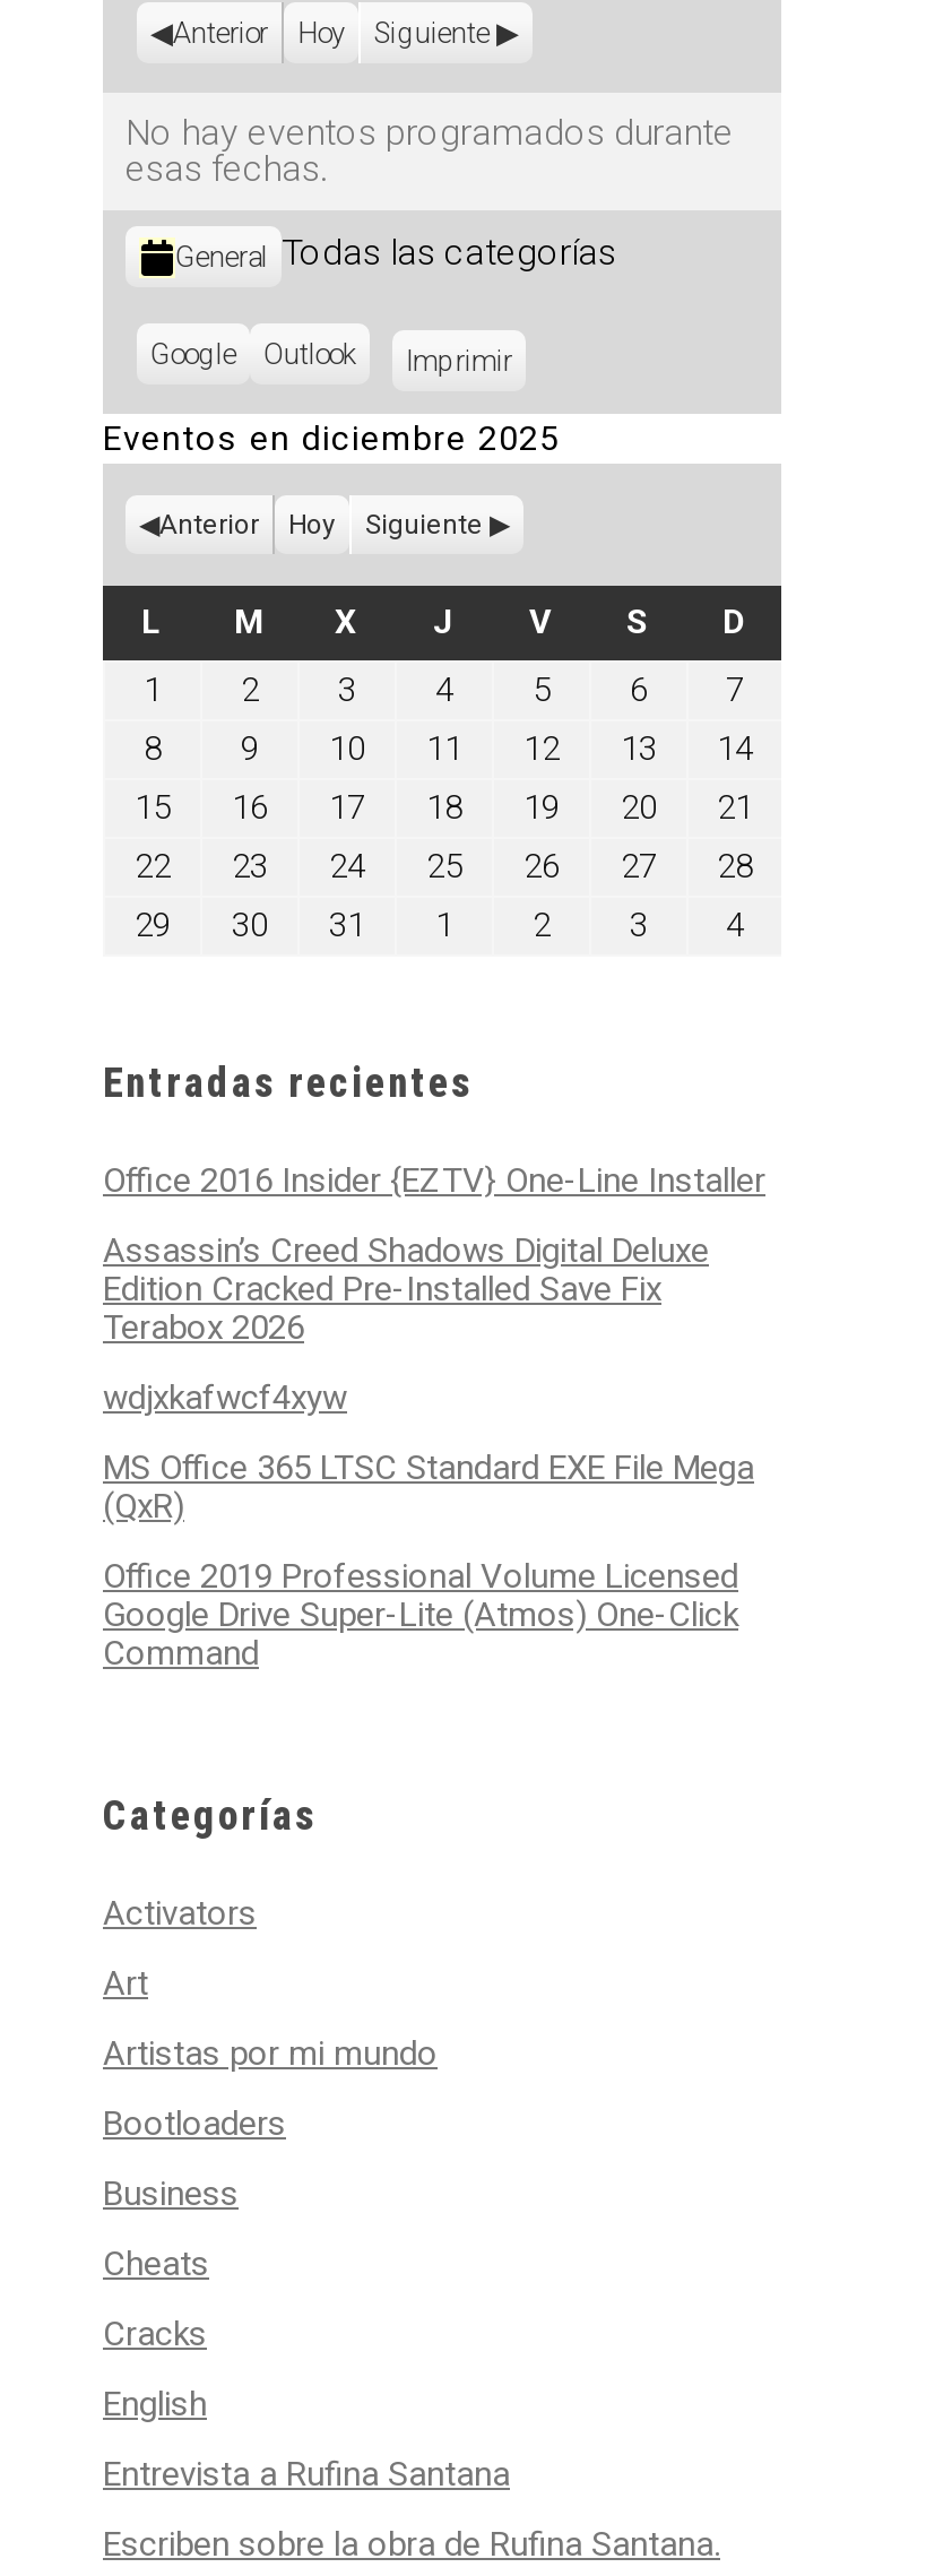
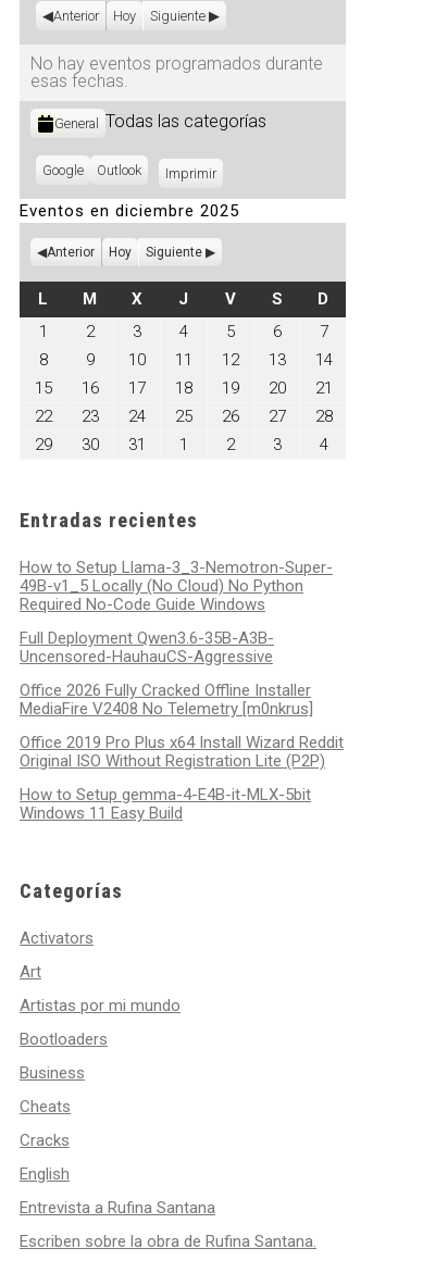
[103,1160,765,1201] Office 2016 Insider {EZTV} One-Line Installer -> [20,558,333,614] How to Setup Llama-3_3-Nemotron-Super- | 49B-v1_5 Locally (No Cloud) No Python | Required No-Code Guide Windows
[103,1230,709,1348] Assassin’s Creed Shadows Digital Deluxe | Edition Cracked Pre-Installed Save Fix | Terabox 2026 -> [20,628,274,666] Full Deployment Qwen3.6-35B-A3B- | Uncensored-HauhauCS-Aggressive
[103,1377,347,1418] wdjxkafwcf4xyw -> [20,681,313,719] Office 2026 Fully Cracked Offline Installer | MediaFire V2408 No Telemetry [m0nkrus]
[103,1447,754,1527] MS Office 365 LTSC Standard EXE File Mega | (QxR) -> [20,733,344,771] Office 2019 Pro Plus x64 Install Wizard Reddit | Original ISO Without Registration Lite (P2P)
[103,1556,738,1674] Office 2019 Professional Volume Licensed | Google Drive Super-Lite (Atmos) One-Click | Command -> [20,785,311,823] How to Setup gemma-4-E4B-it-MLX-5bit | Windows 11 Easy Build

